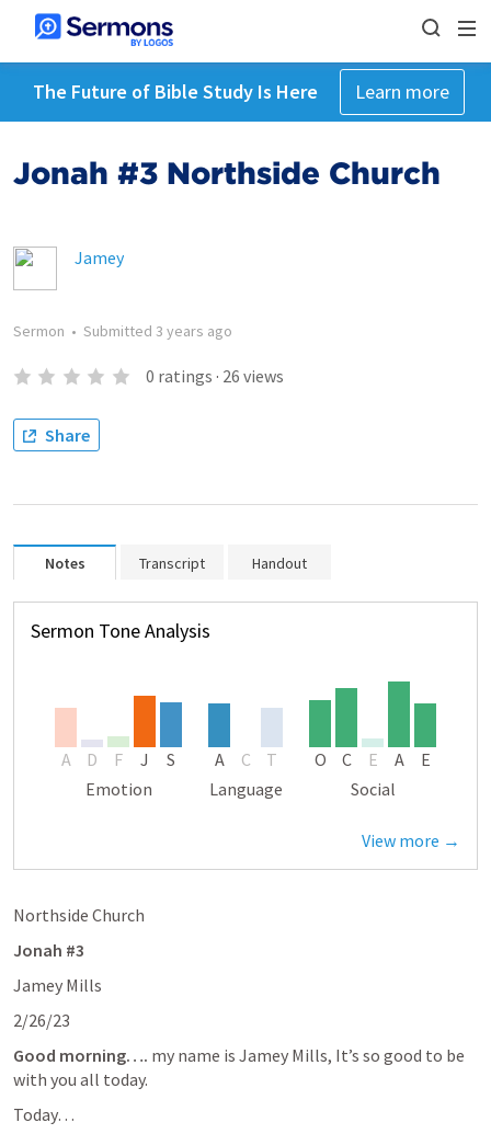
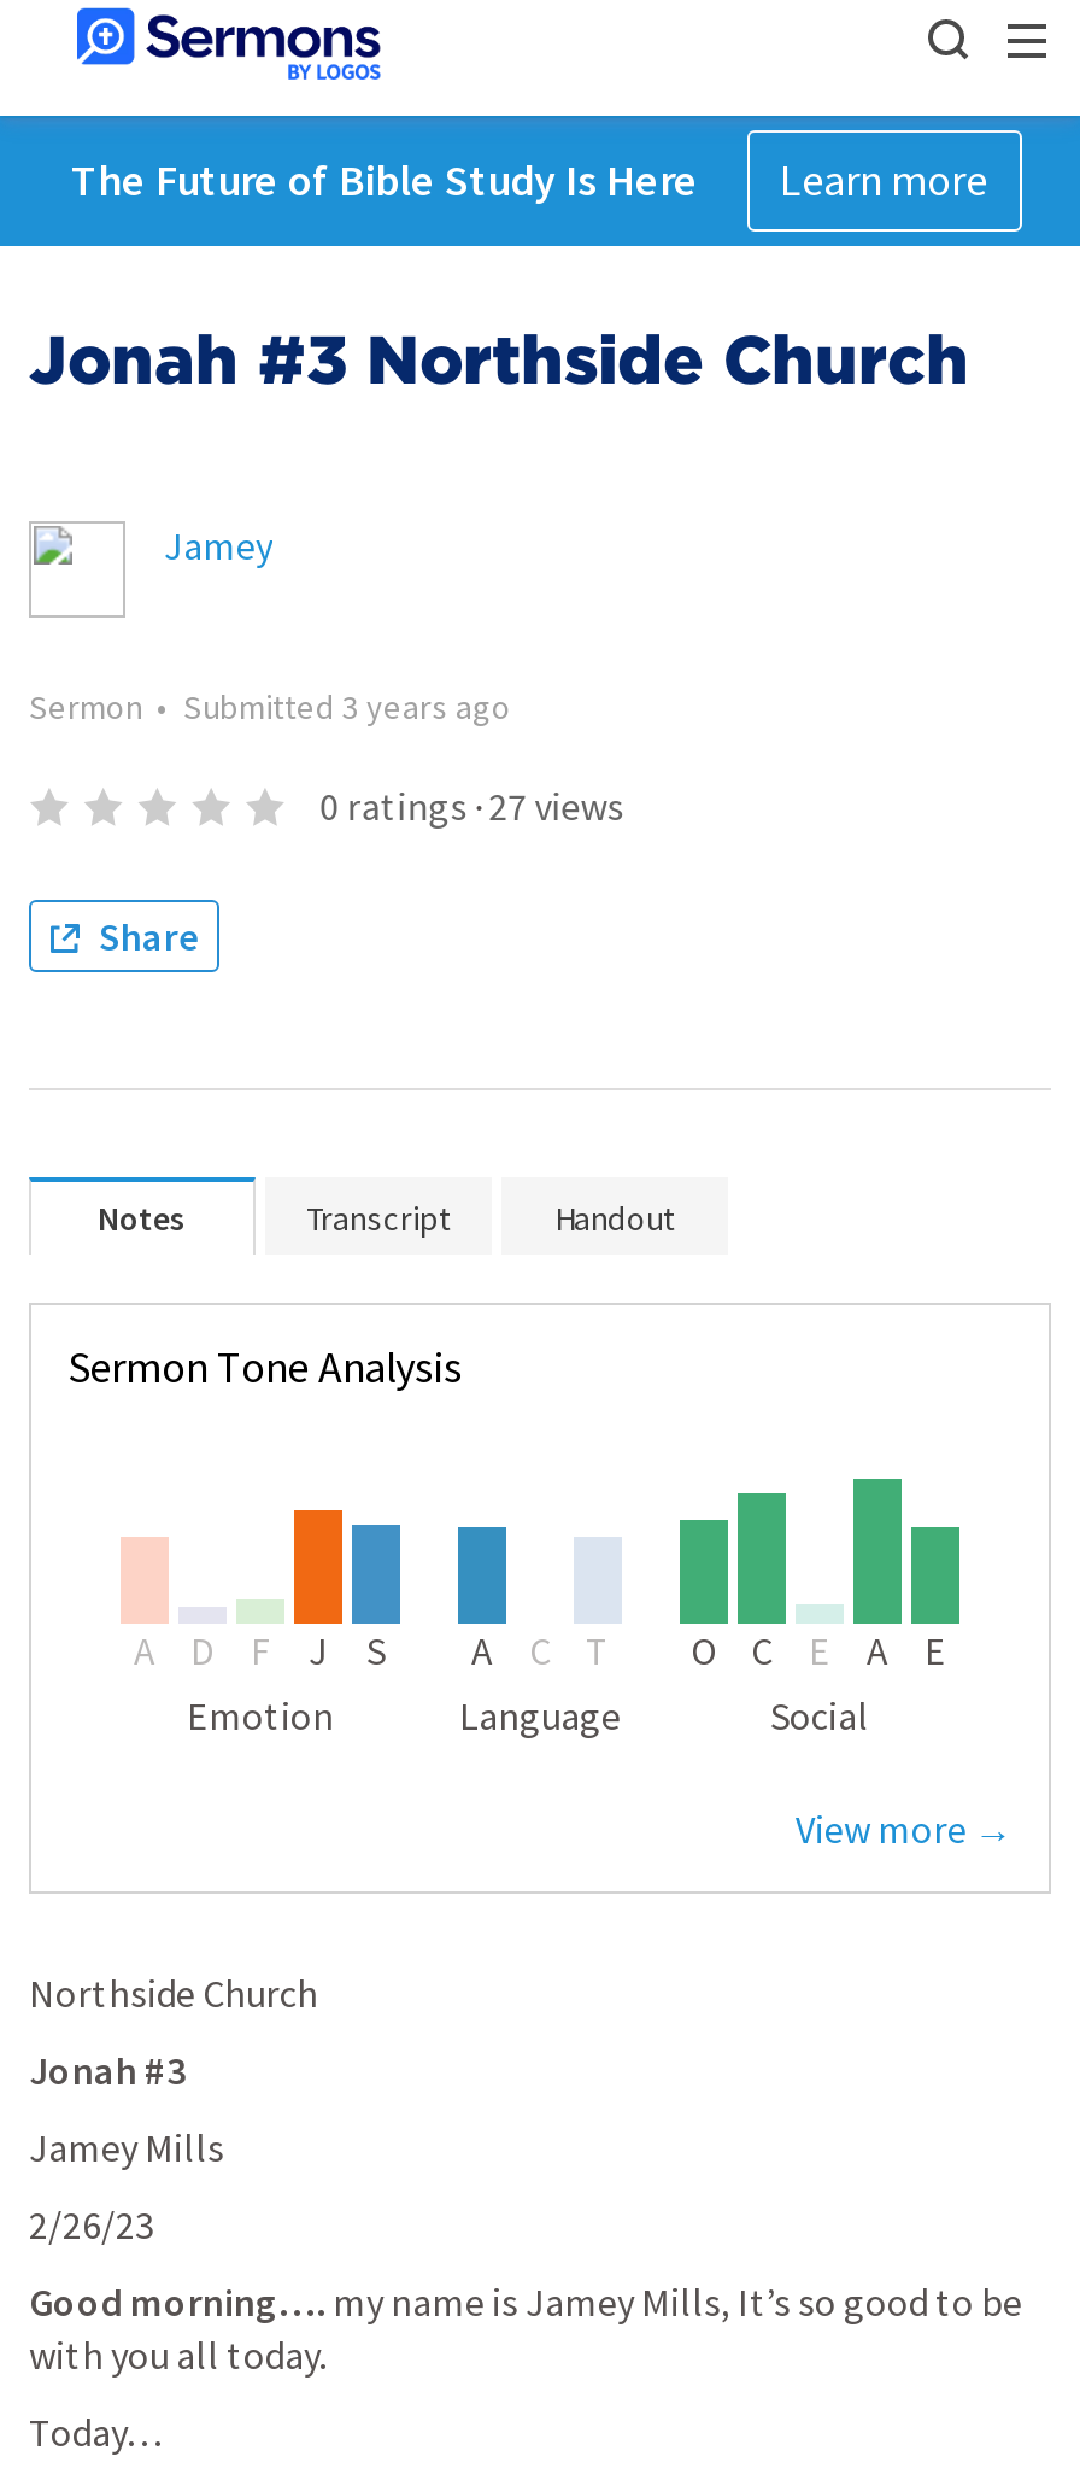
[145,365,284,387] 0 ratings · 26 views -> [320,782,624,830] 0 ratings · 27 views

